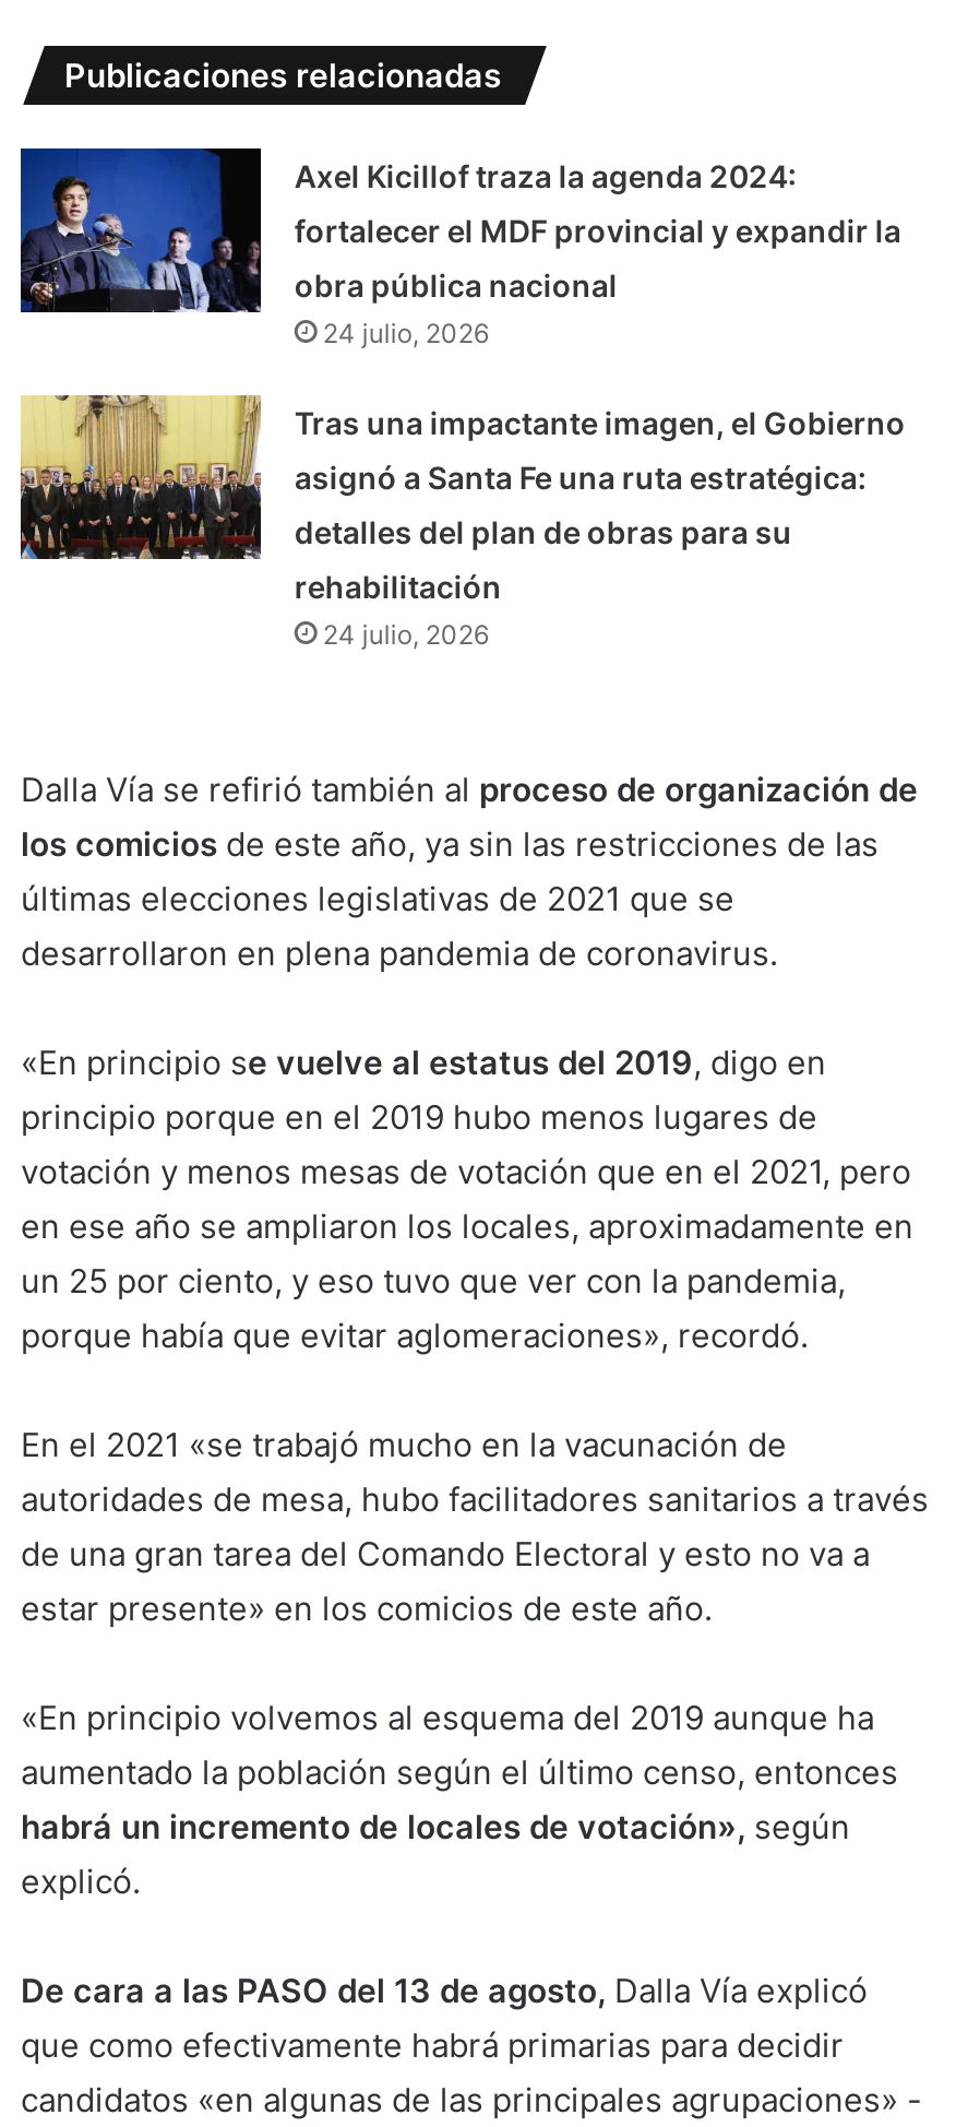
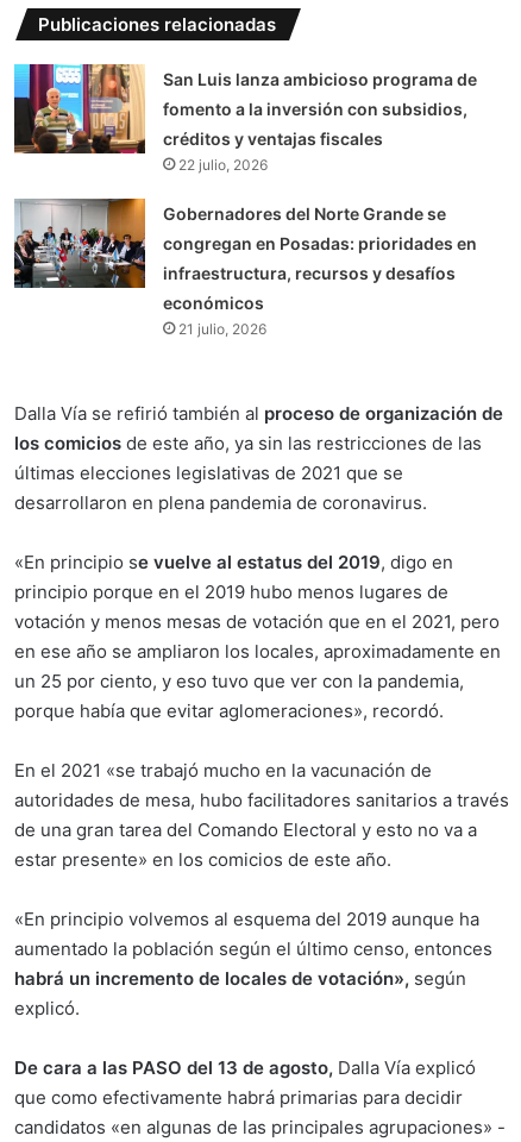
[19,146,796,314] [image] | Axel Kicillof traza la agenda 2024: -> [13,63,477,155] [image] | San Luis lanza ambicioso programa de
[294,211,901,249] fortalecer el MDF provincial y expandir la -> [163,98,468,119] fomento a la inversión con subsidios,
[294,266,617,349] obra pública nacional | 24 julio, 2026 -> [163,128,383,173] créditos y ventajas fiscales | 22 julio, 2026
[19,395,905,561] [image] | Tras una impactante imagen, el Gobierno -> [13,197,446,289] [image] | Gobernadores del Norte Grande se
[294,458,866,495] asignó a Santa Fe una ruta estratégica: -> [163,233,477,253] congregan en Posadas: prioridades en
[294,513,792,550] detalles del plan de obras para su -> [163,263,456,283] infraestructura, recursos y desafíos
[294,567,502,650] rehabilitación | 24 julio, 2026 -> [163,292,267,338] económicos | 21 julio, 2026

